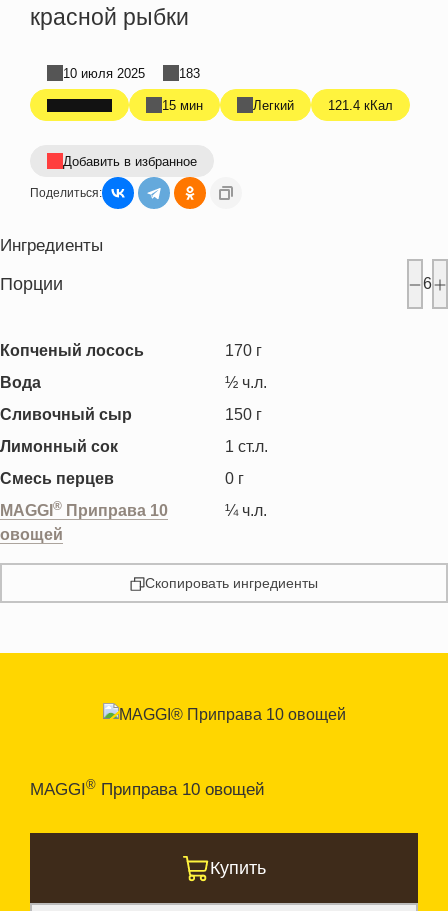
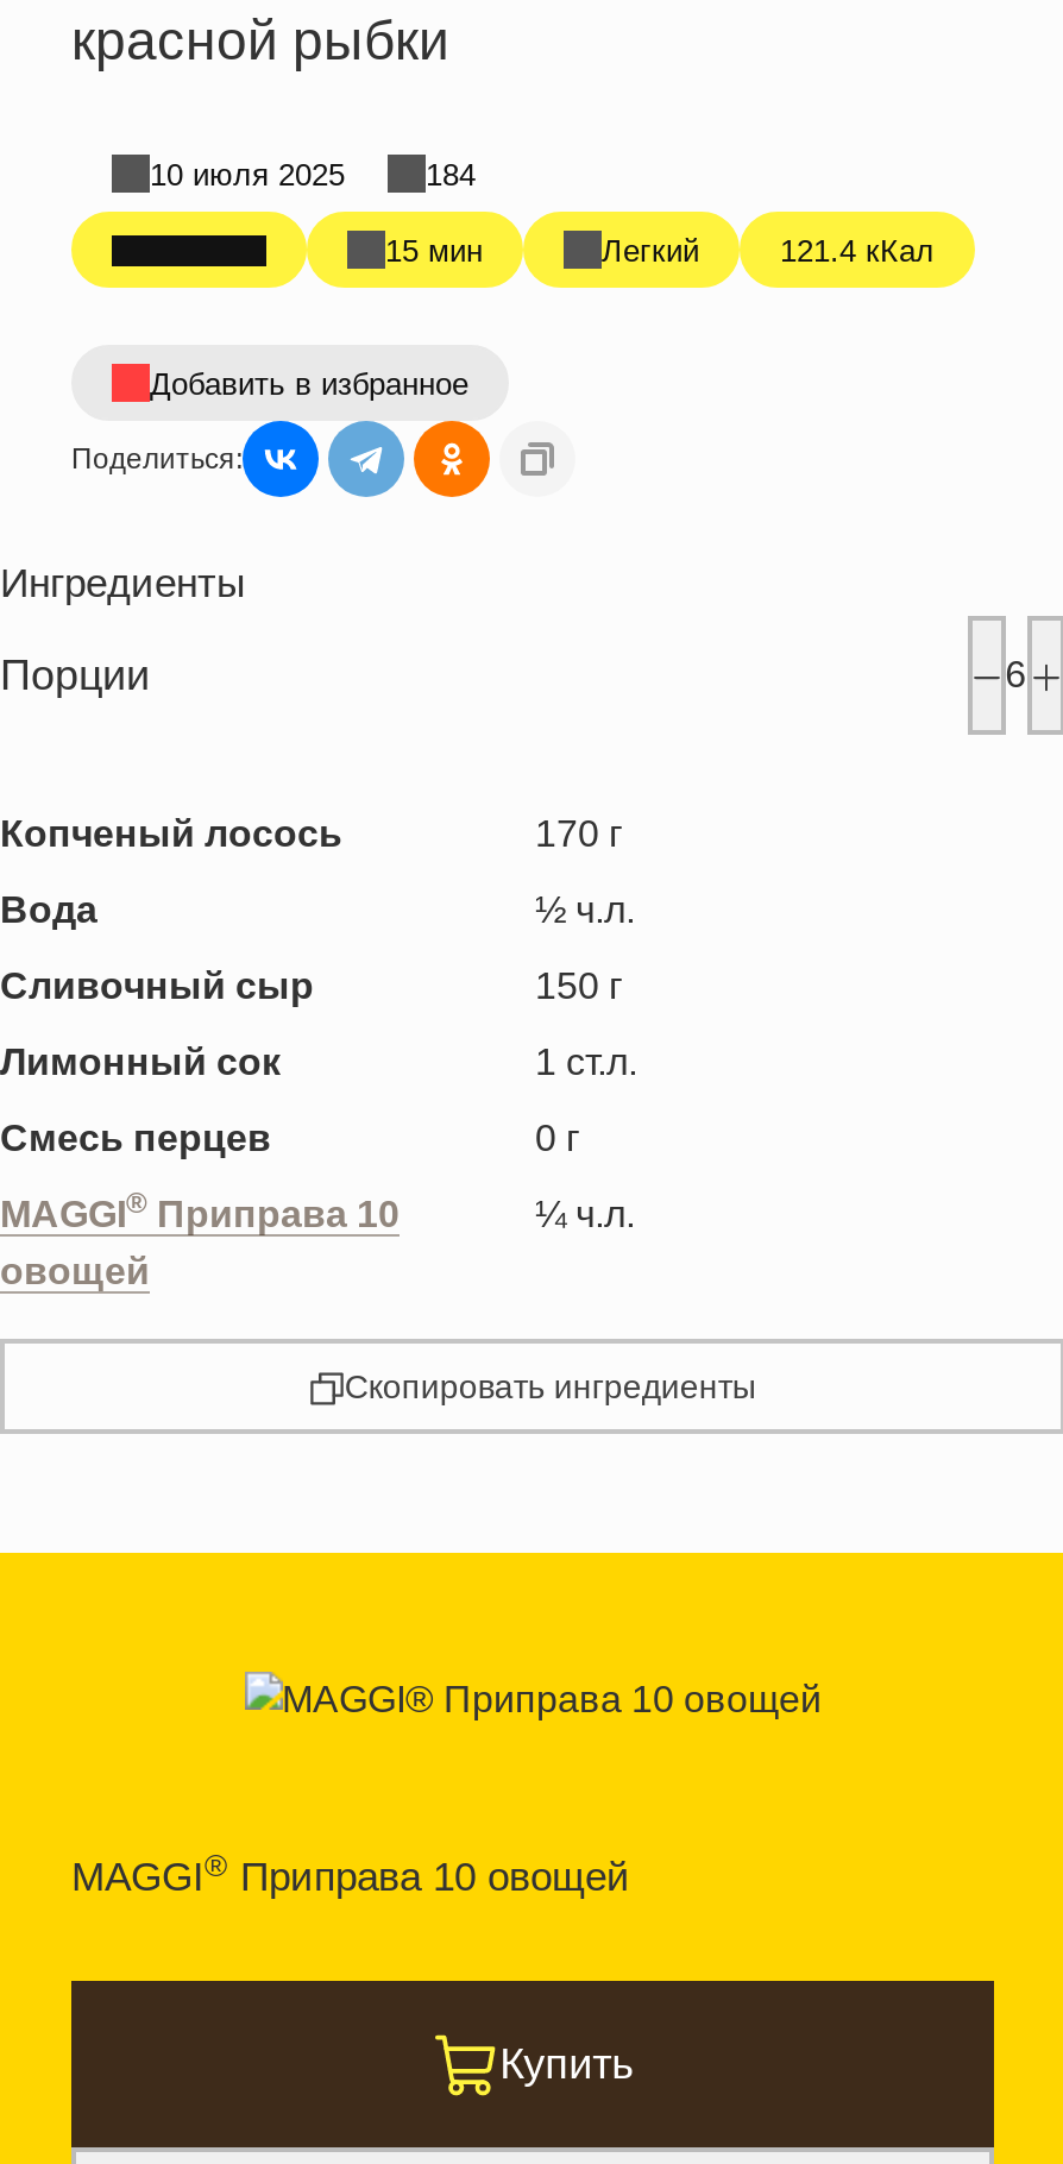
[179,65,200,80] 183 -> [426,156,476,191] 184

